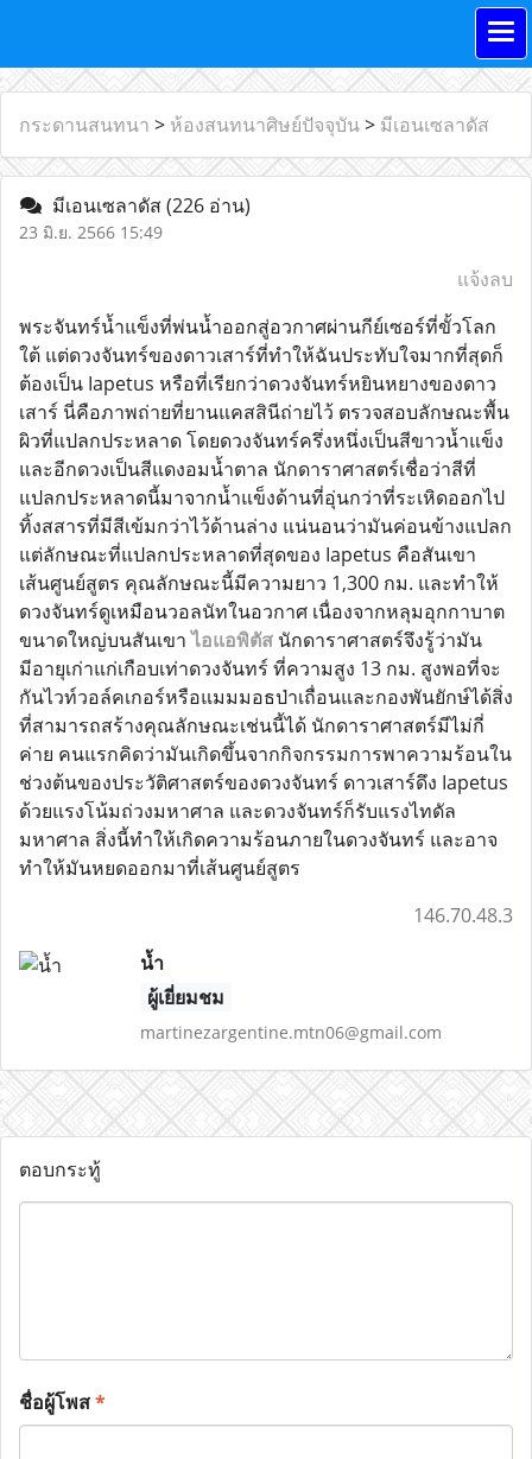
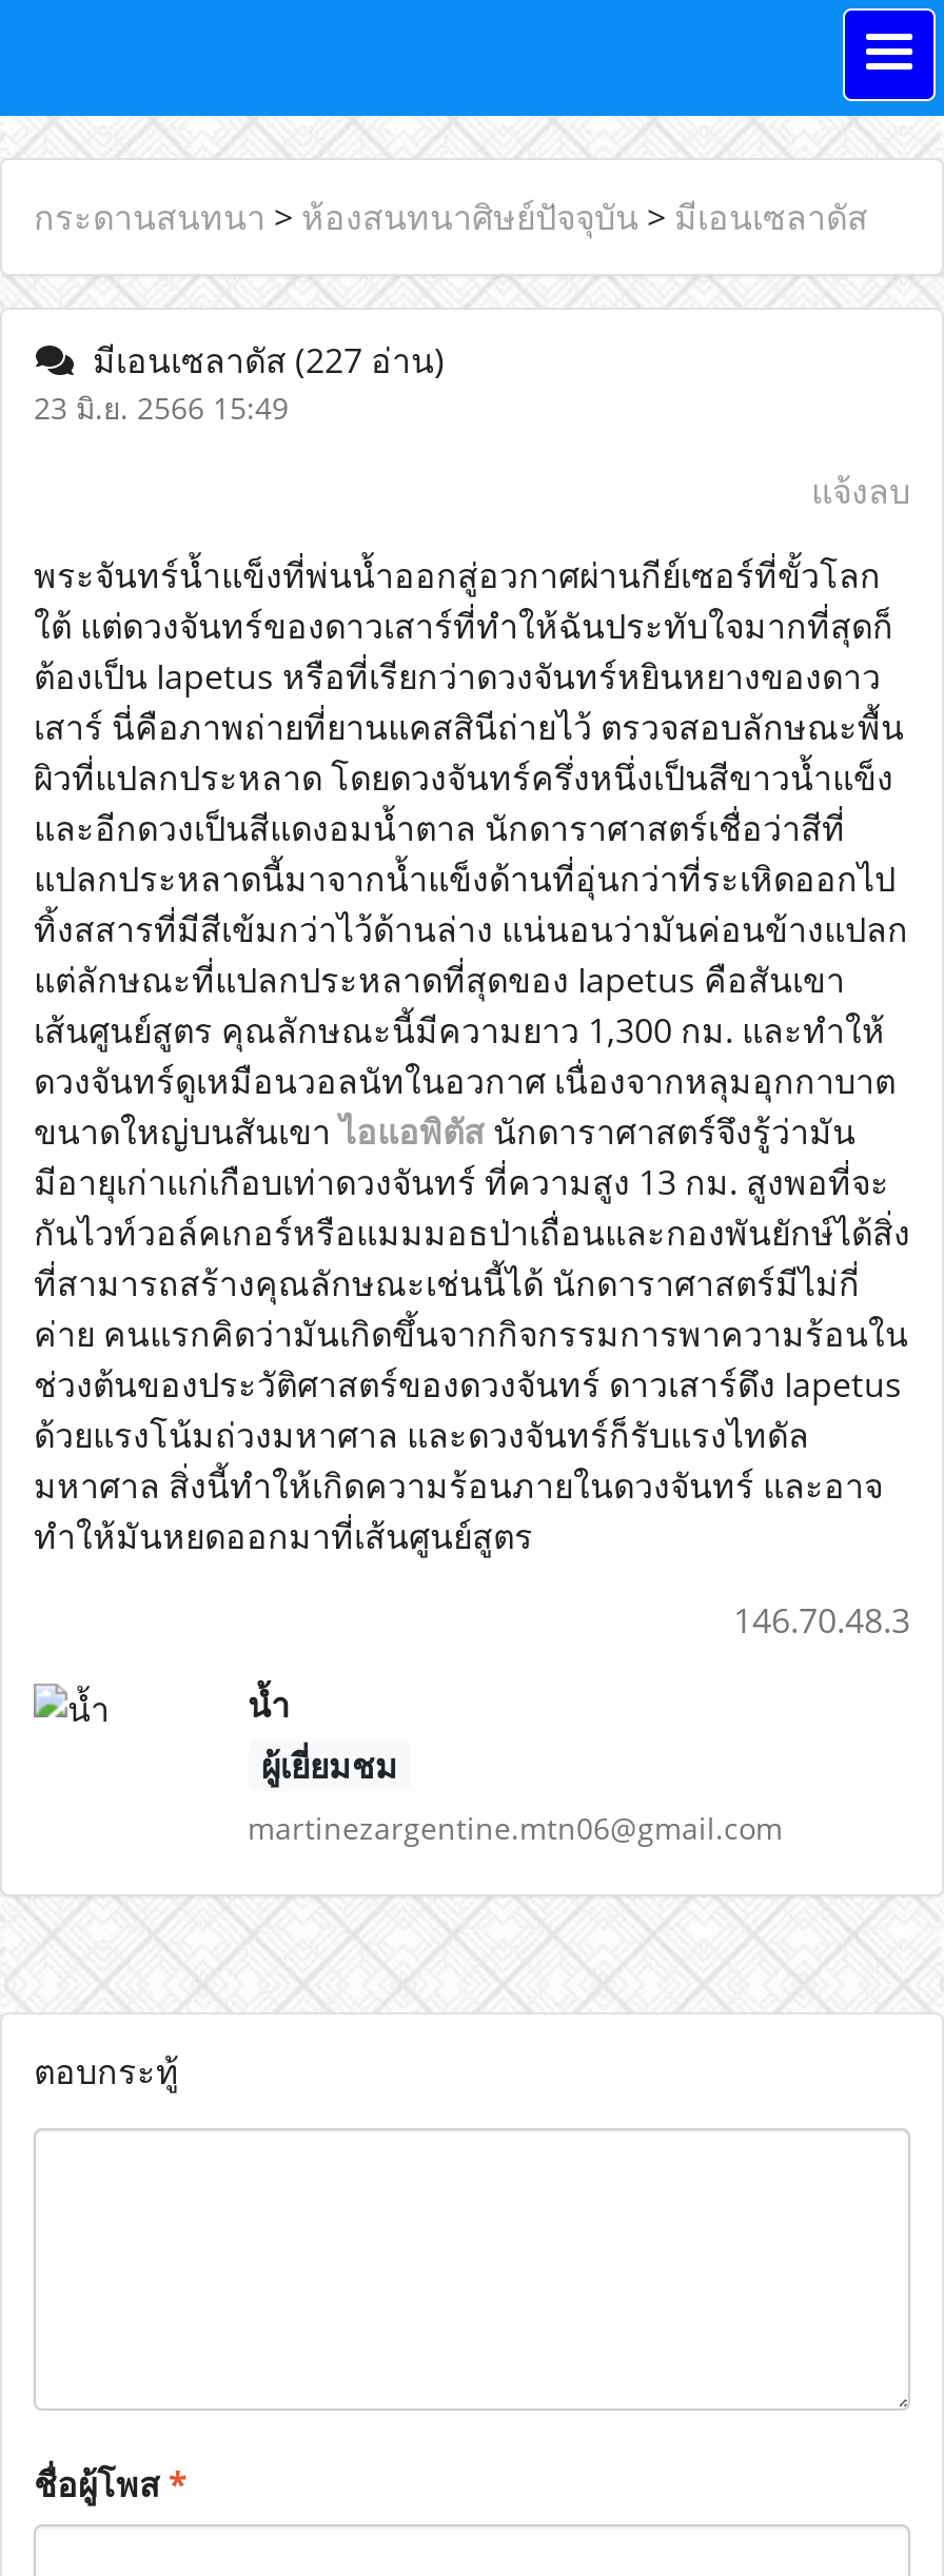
[43,192,251,218] มีเอนเซลาดัส(226 อ่าน) -> [76,337,445,384] มีเอนเซลาดัส(227 อ่าน)

